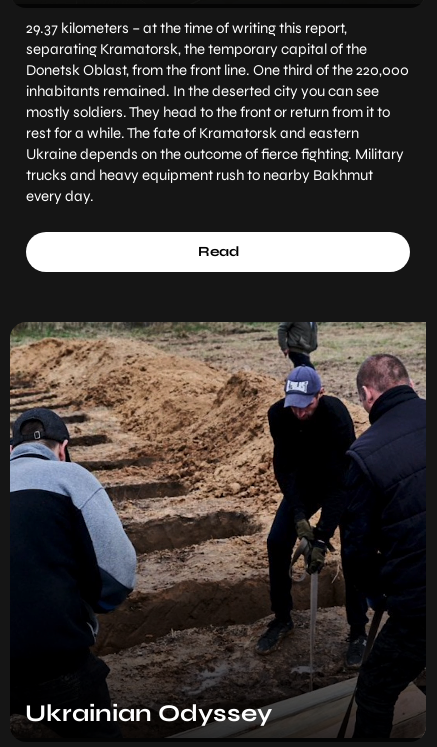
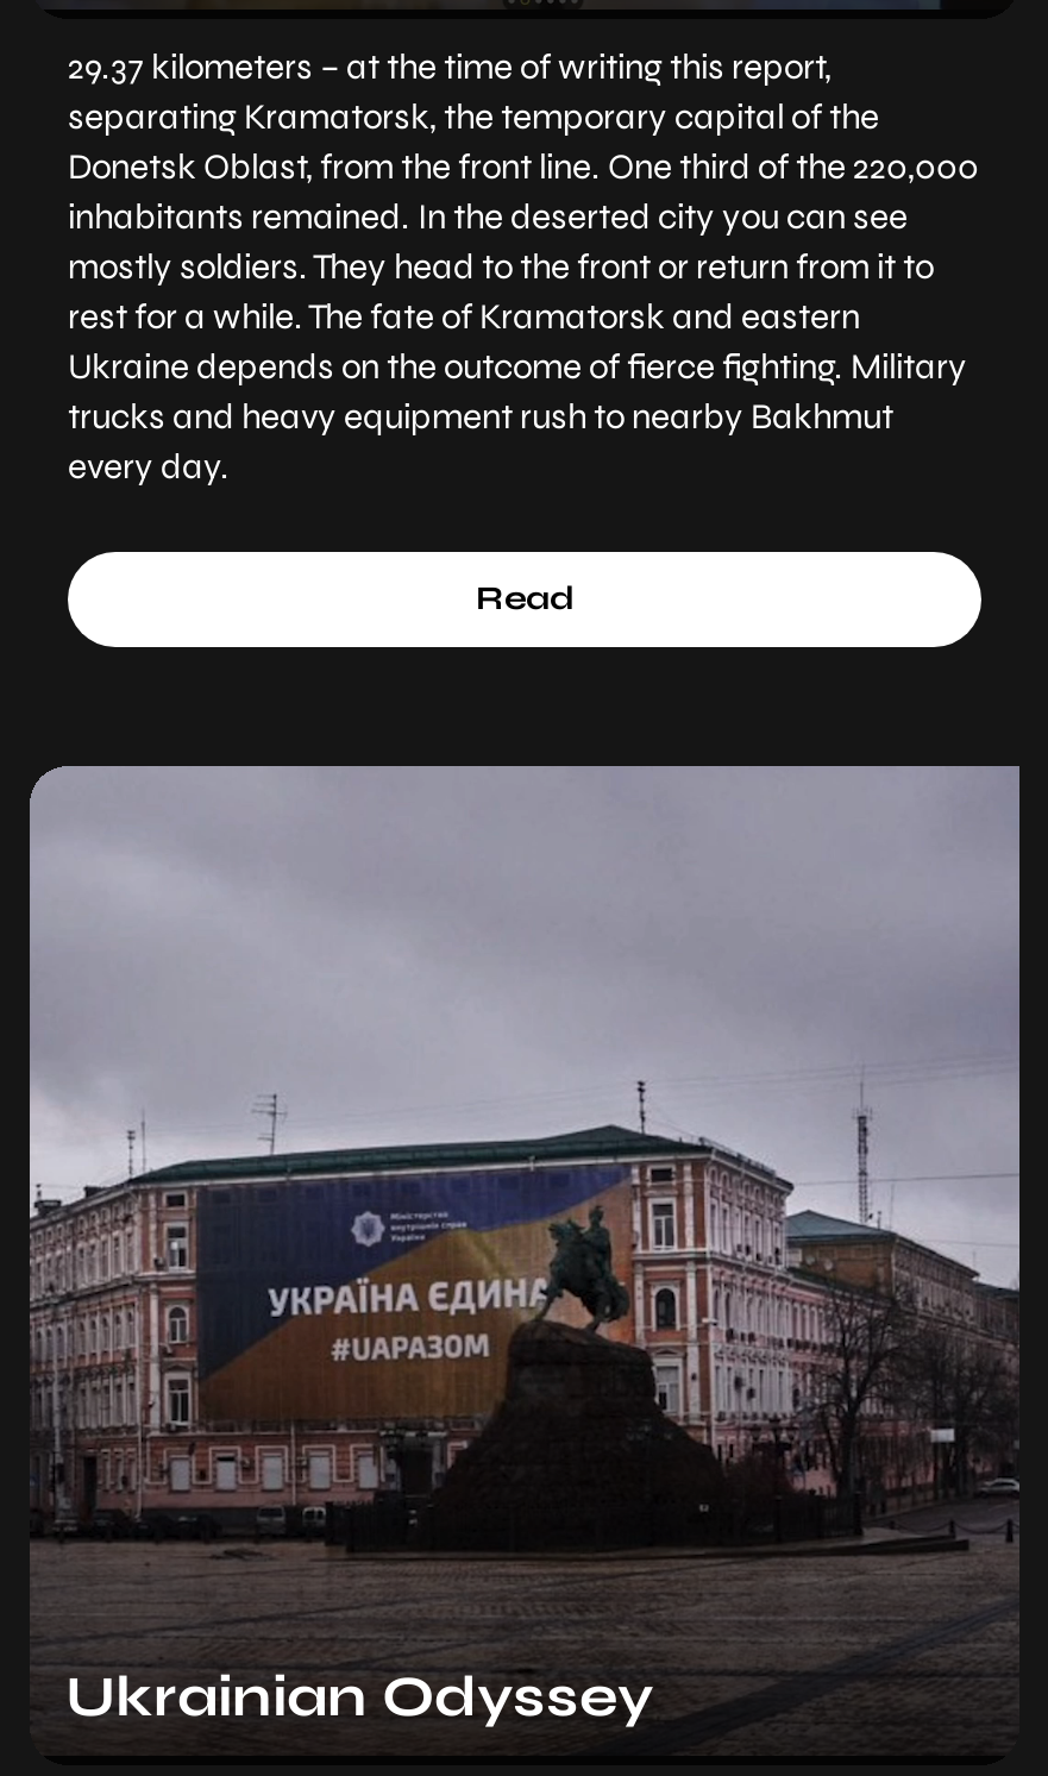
[10,322,426,735] [image] -> [27,764,1022,1751] [image]

